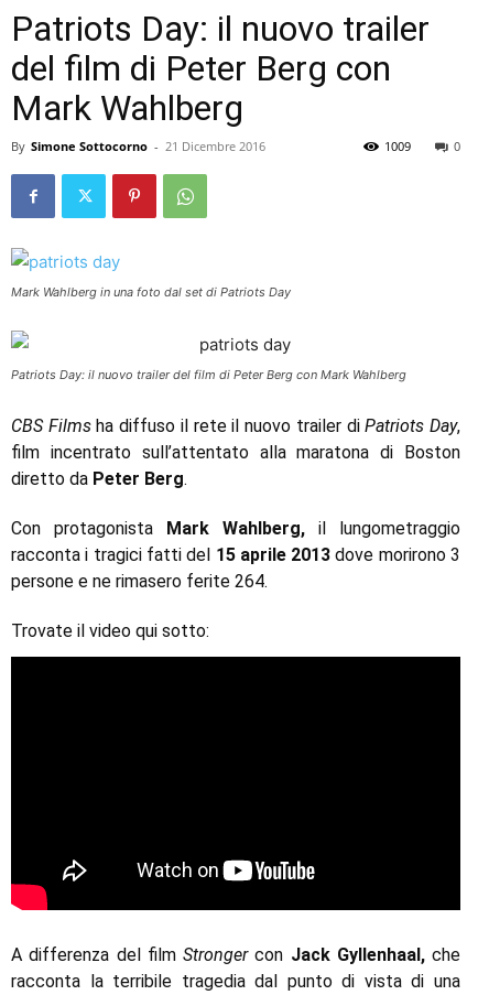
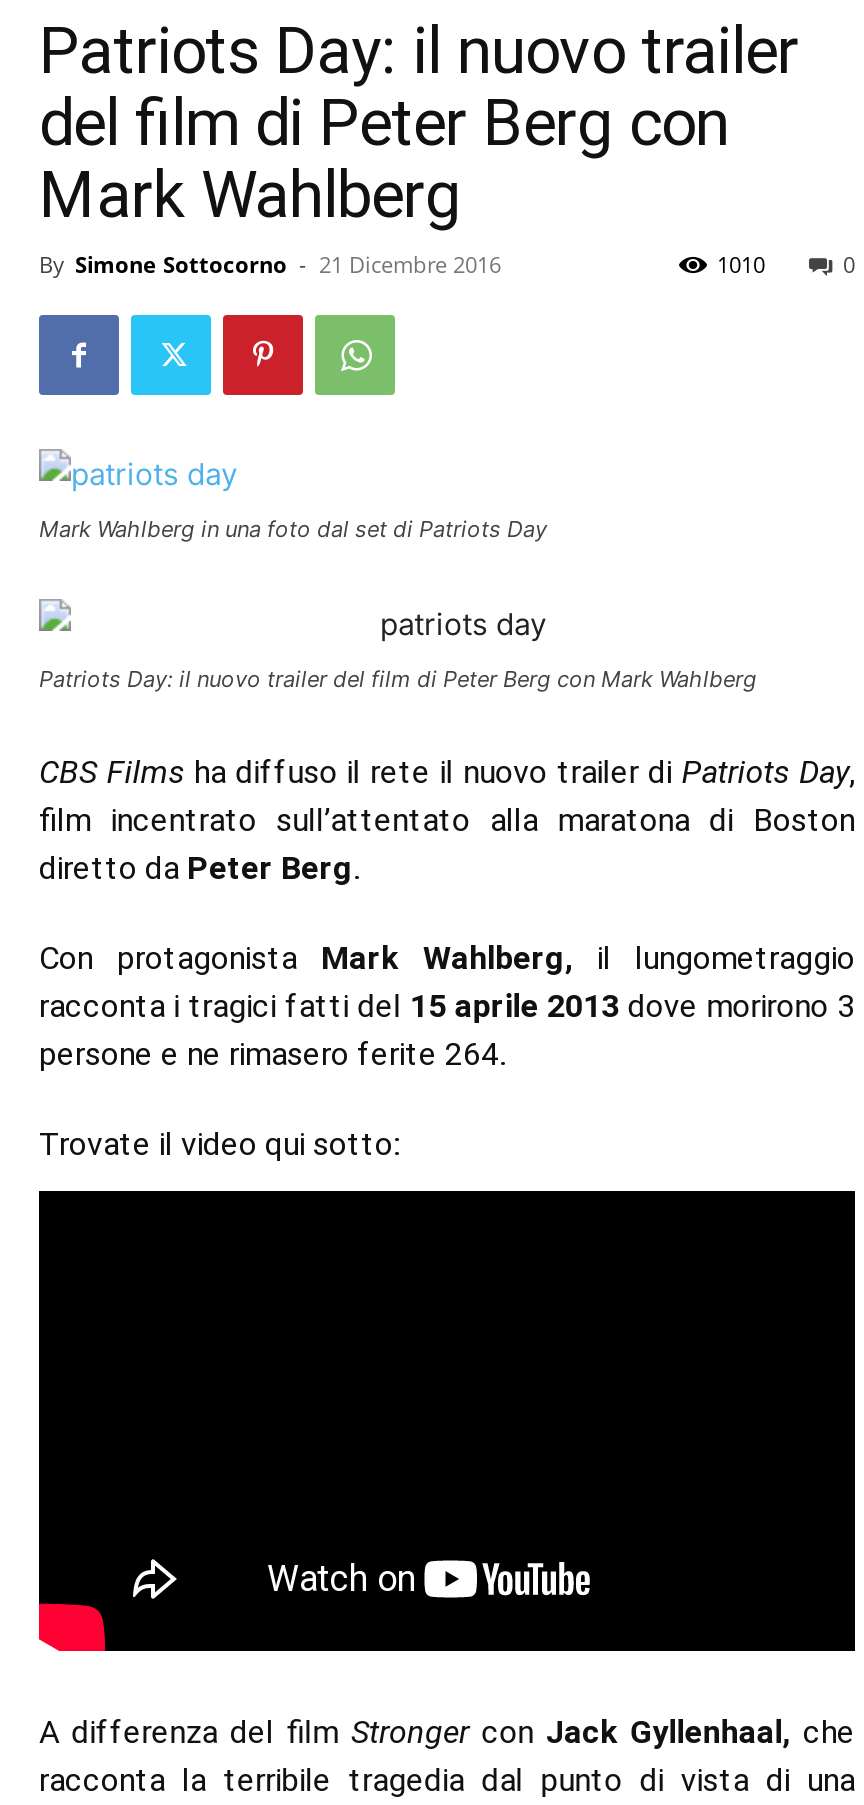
[384,138,411,154] 1009 -> [717,249,765,279] 1010

